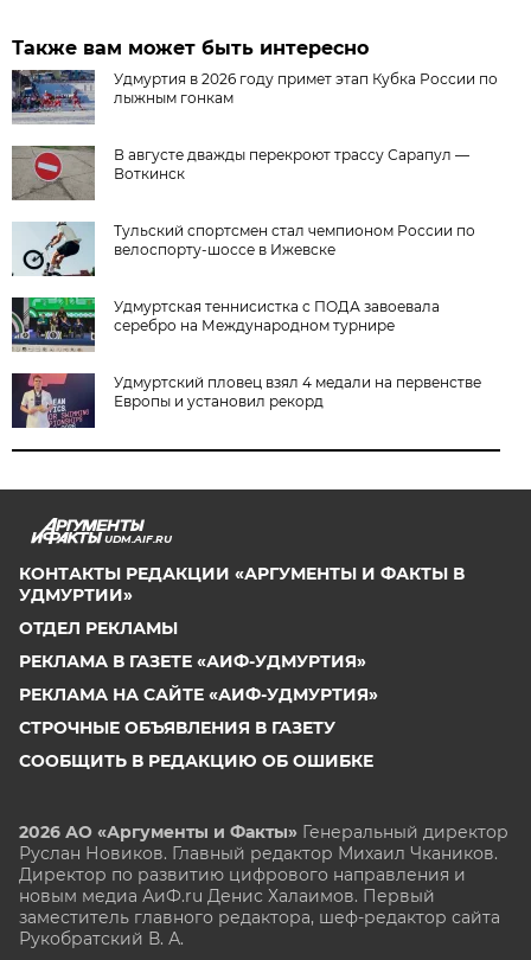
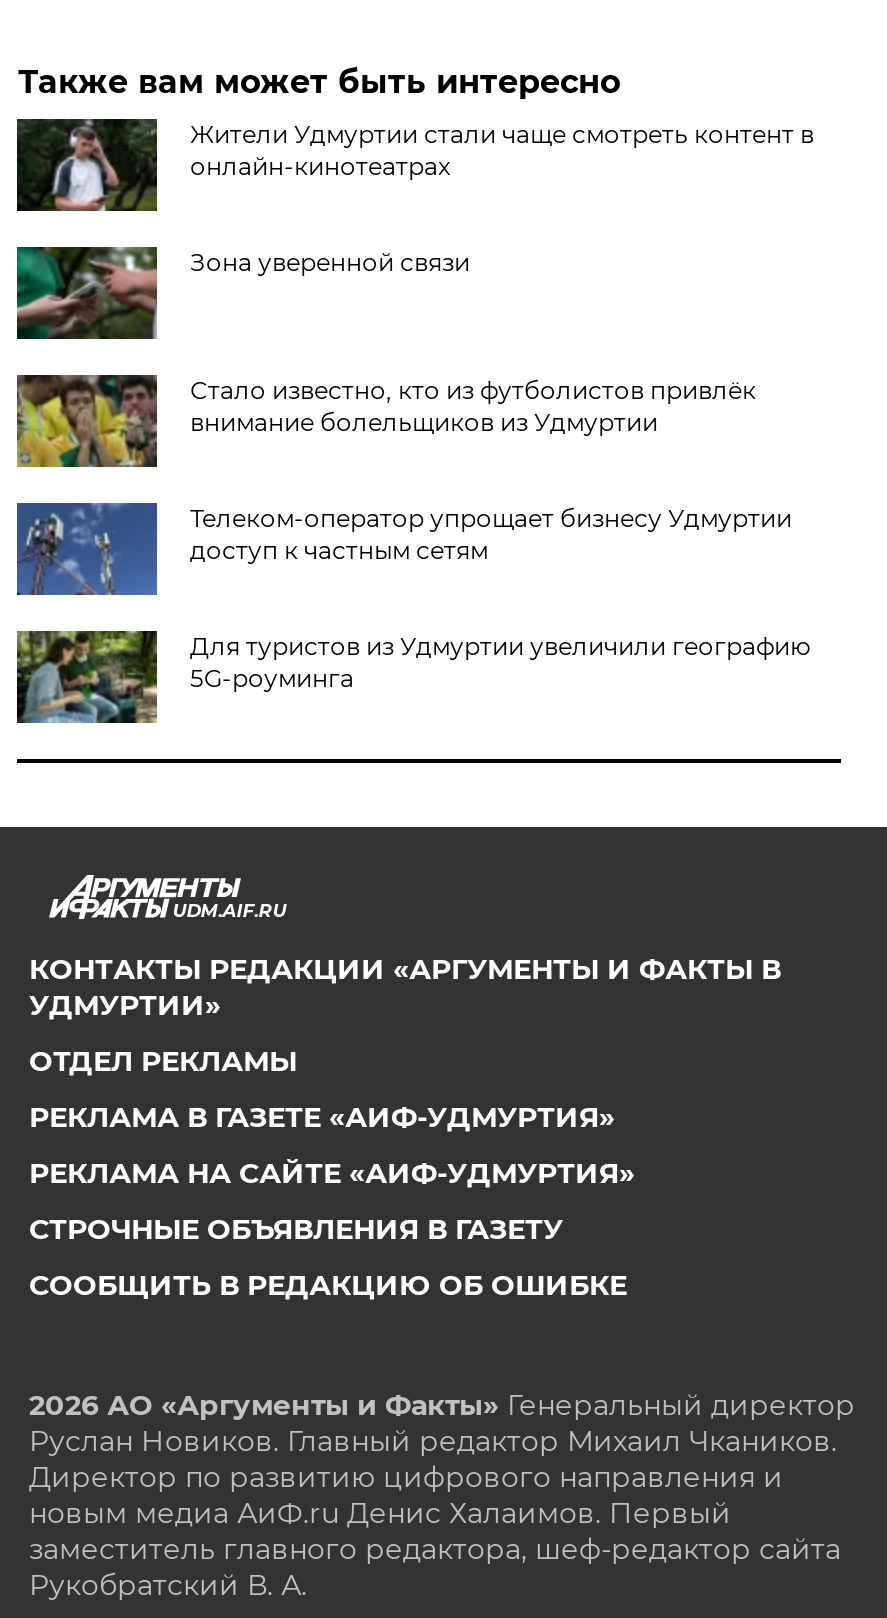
[11,69,498,124] [image] | Удмуртия в 2026 году примет этап Кубка России по | лыжным гонкам -> [15,117,814,213] [image] | Жители Удмуртии стали чаще смотреть контент в | онлайн-кинотеатрах
[11,145,470,201] [image] | В августе дважды перекроют трассу Сарапул — | Воткинск -> [15,245,470,341] [image] | Зона уверенной связи
[12,222,476,277] [image] | Тульский спортсмен стал чемпионом России по | велоспорту-шоссе в Ижевске -> [15,373,756,469] [image] | Стало известно, кто из футболистов привлёк | внимание болельщиков из Удмуртии
[11,296,440,353] [image] | Удмуртская теннисистка с ПОДА завоевала | серебро на Международном турнире -> [15,501,792,597] [image] | Телеком-оператор упрощает бизнесу Удмуртии | доступ к частным сетям
[11,372,482,429] [image] | Удмуртский пловец взял 4 медали на первенстве | Европы и установил рекорд -> [15,629,810,725] [image] | Для туристов из Удмуртии увеличили географию | 5G-роуминга

